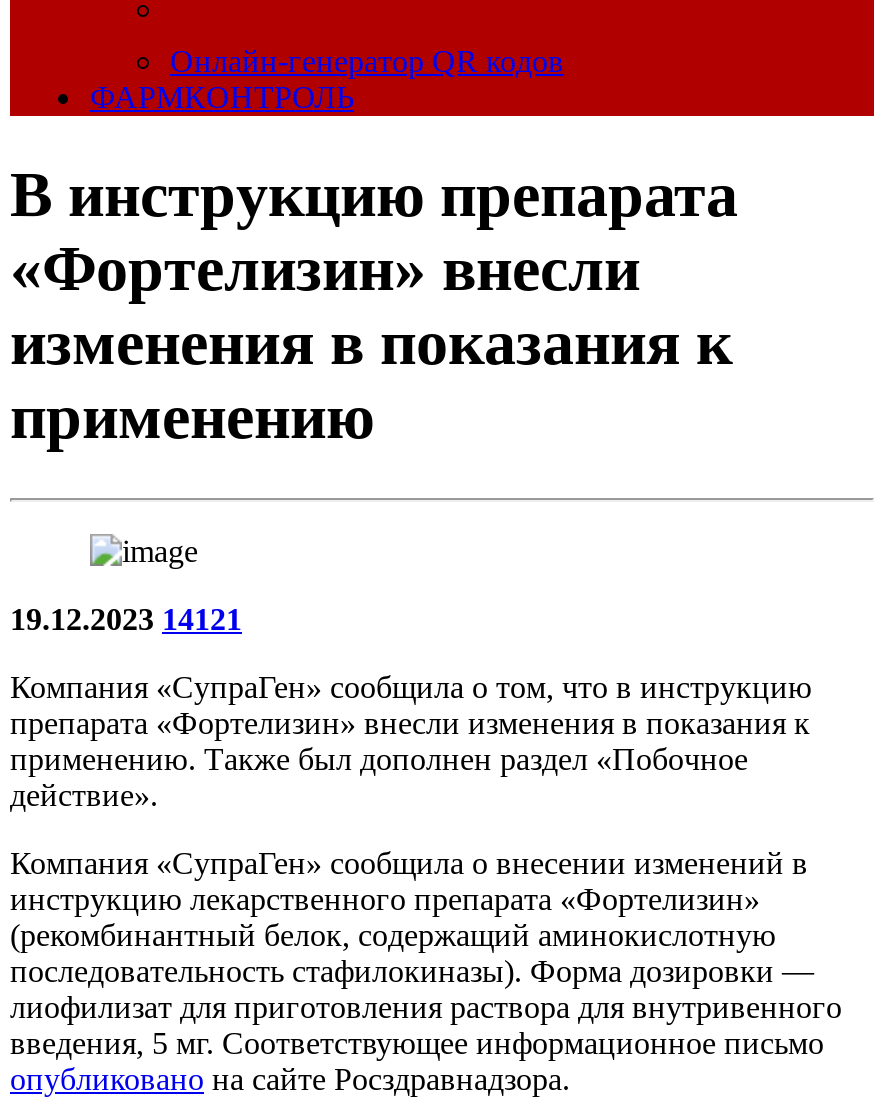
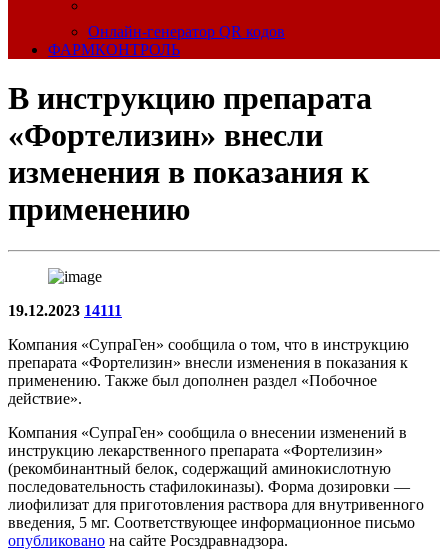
[10,602,242,636] 19.12.2023 14121 -> [8,302,122,319] 19.12.2023 14111

